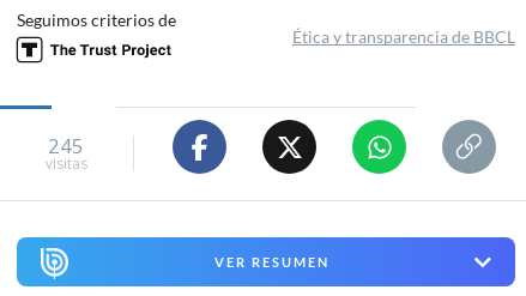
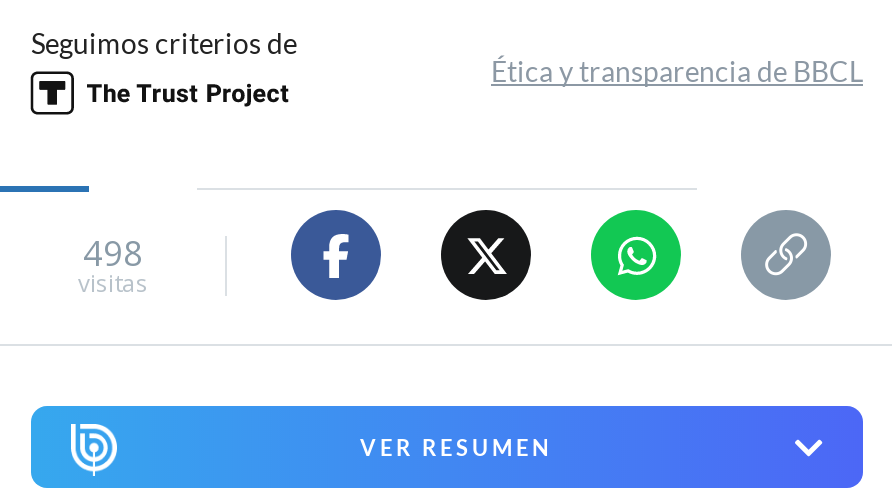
[48,132,84,159] 245 -> [83,230,143,276] 498

